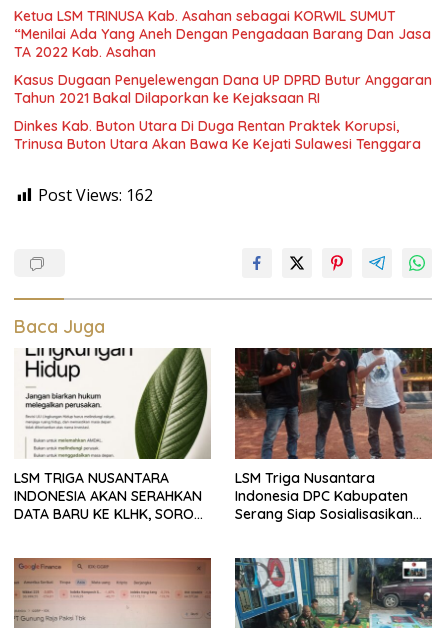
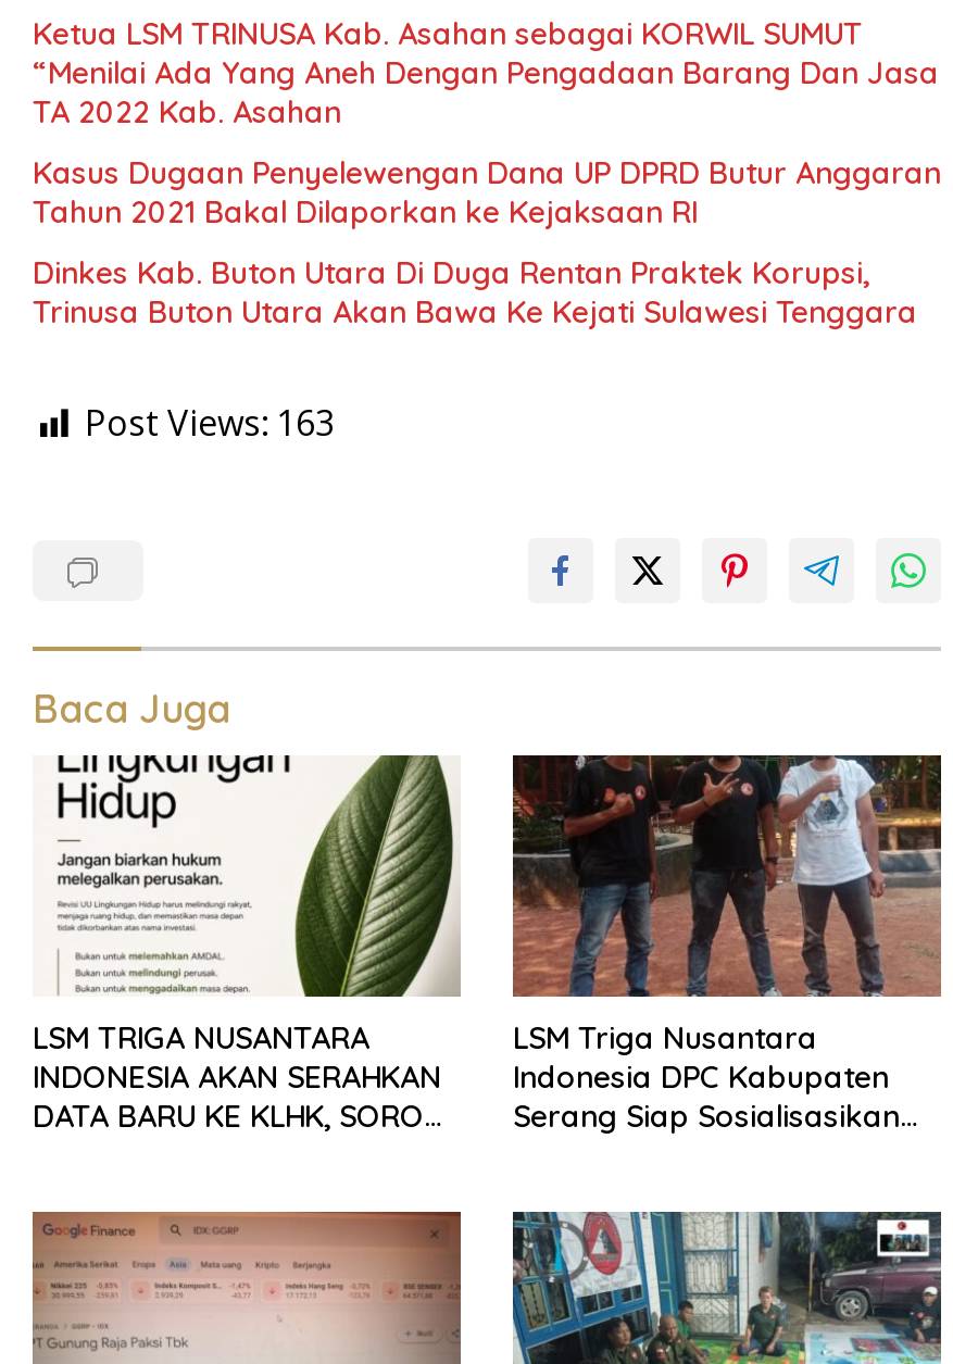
[38,184,153,206] Post Views: 162 -> [85,399,335,446] Post Views: 163

